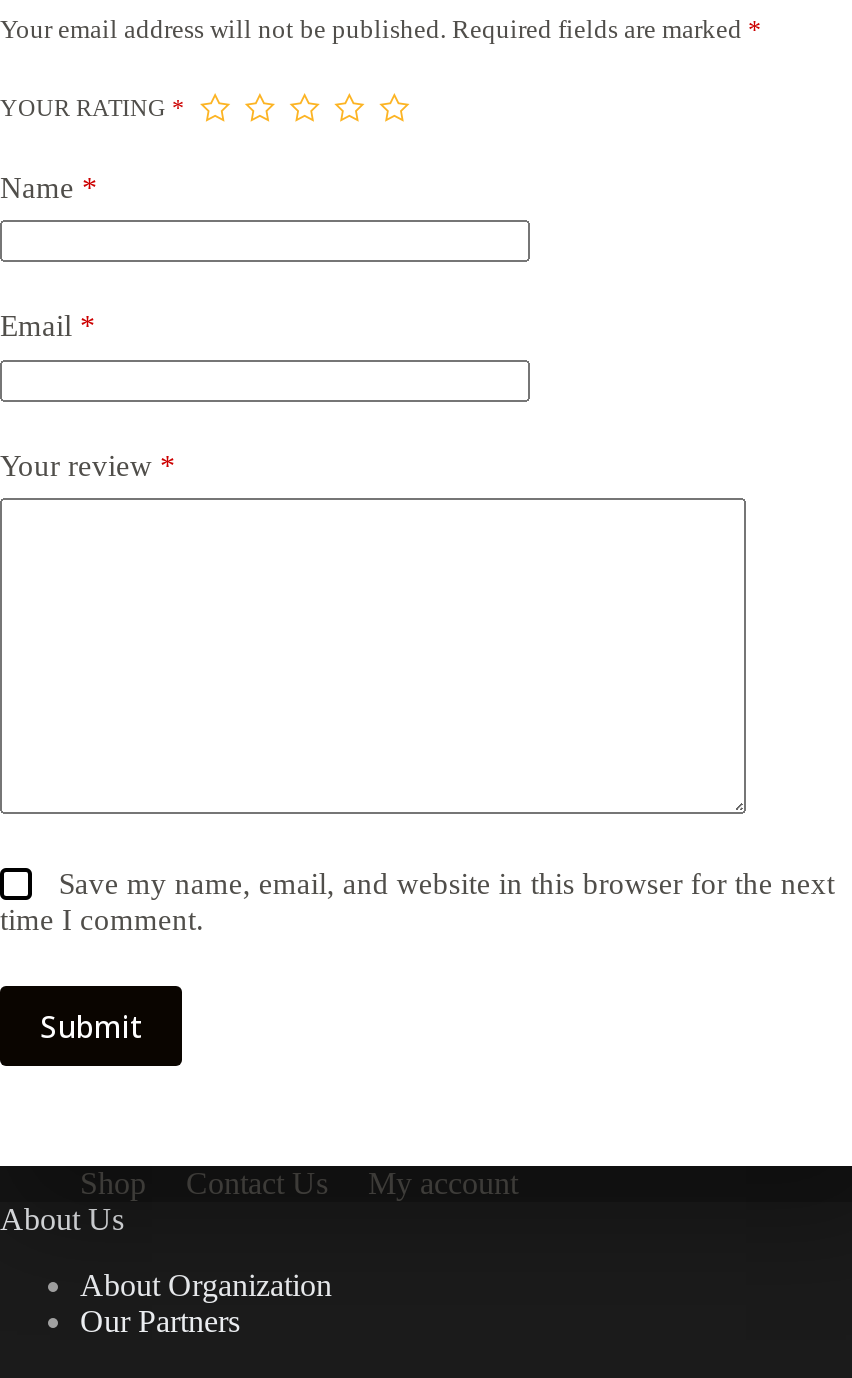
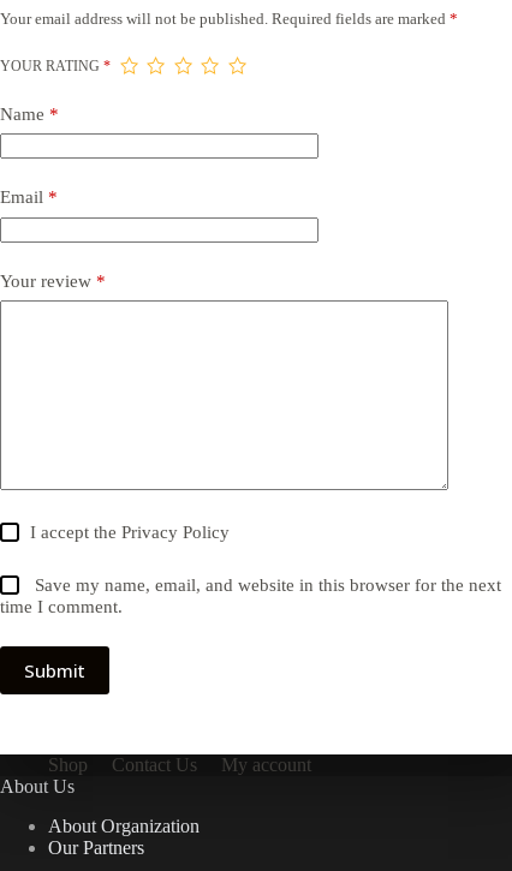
none -> [30,523,230,542] I accept the Privacy Policy

